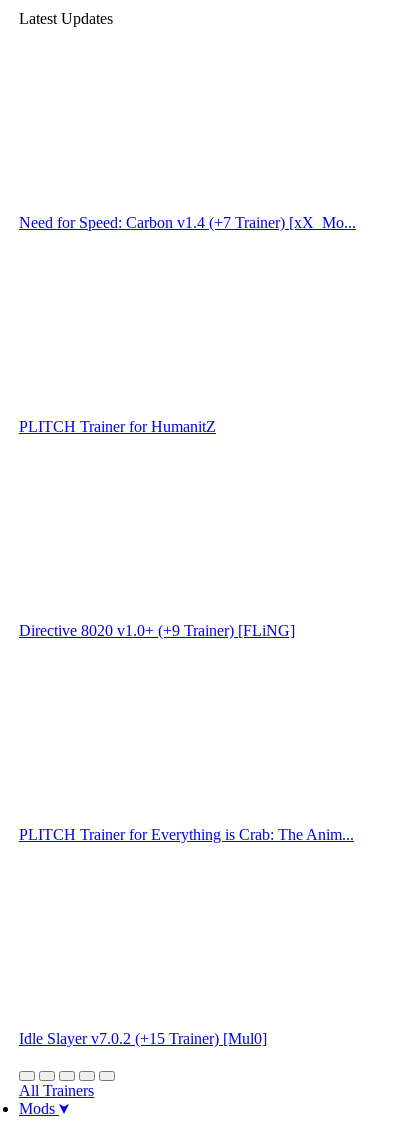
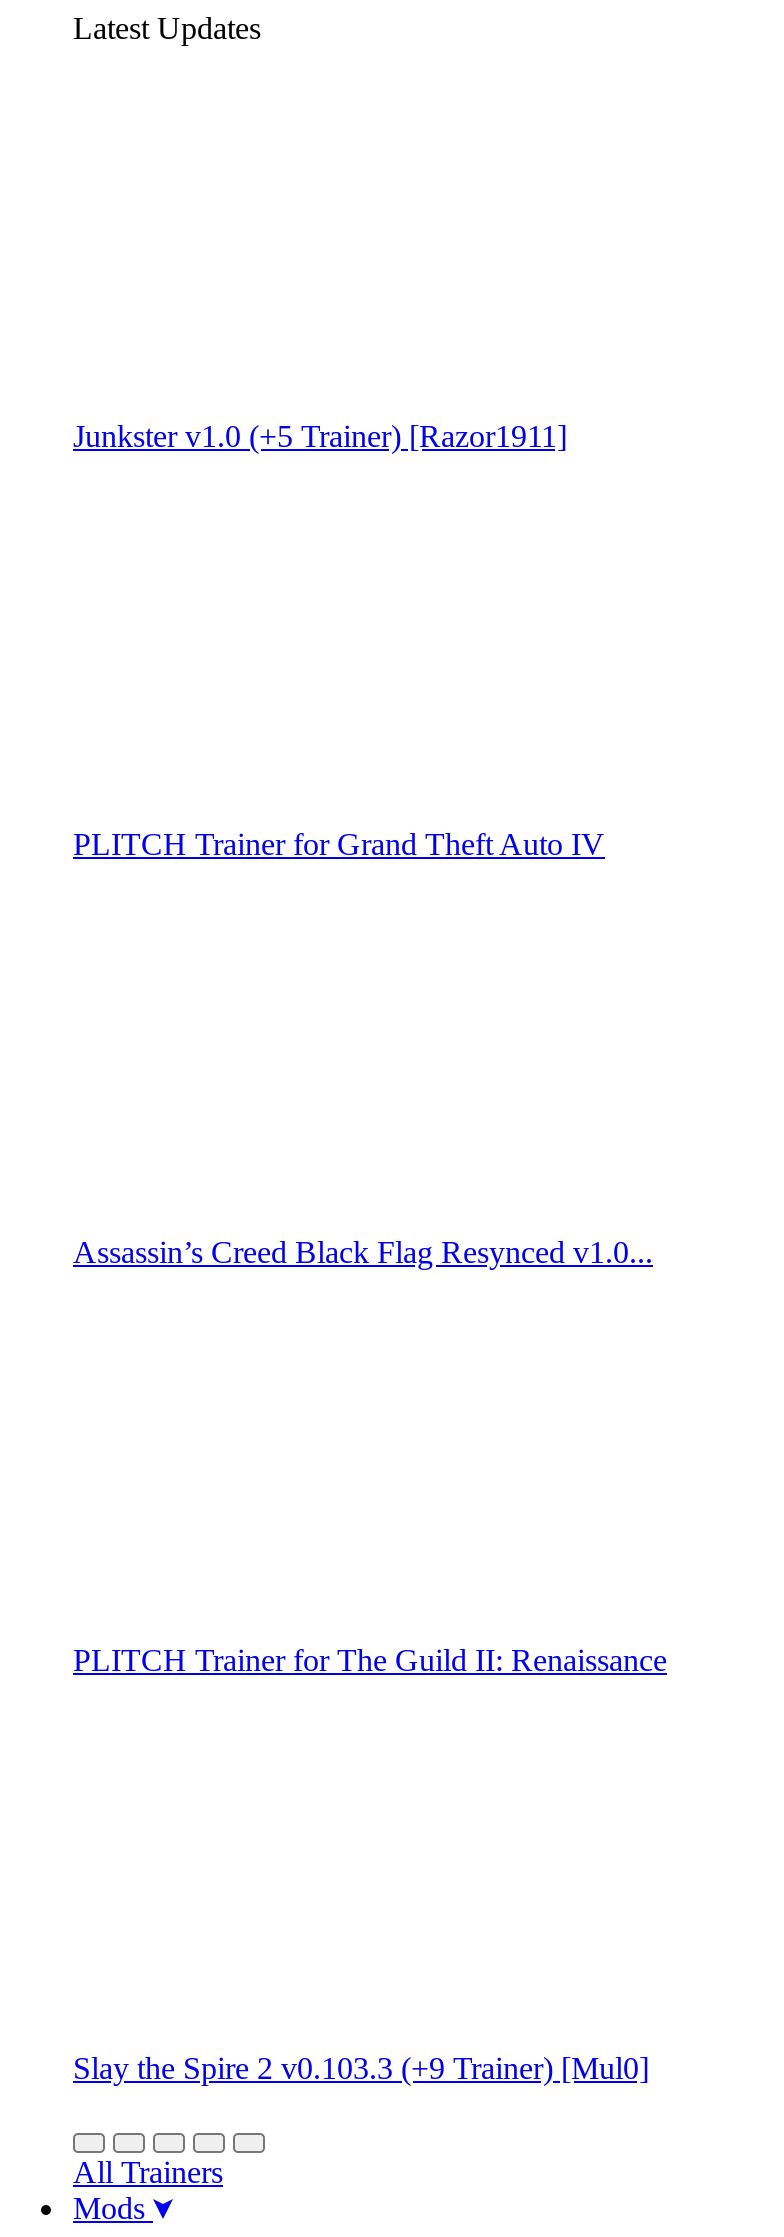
[19,214,356,231] Need for Speed: Carbon v1.4 (+7 Trainer) [xX_Mo... -> [73,419,567,453] Junkster v1.0 (+5 Trainer) [Razor1911]
[19,418,216,435] PLITCH Trainer for HumanitZ -> [73,827,605,861] PLITCH Trainer for Grand Theft Auto IV
[19,622,295,639] Directive 8020 v1.0+ (+9 Trainer) [FLiNG] -> [73,1235,653,1269] Assassin’s Creed Black Flag Resynced v1.0...
[19,826,354,843] PLITCH Trainer for Everything is Crab: The Anim... -> [73,1643,667,1677] PLITCH Trainer for The Guild II: Renaissance
[19,1030,267,1047] Idle Slayer v7.0.2 (+15 Trainer) [Mul0] -> [73,2051,649,2085] Slay the Spire 2 v0.103.3 (+9 Trainer) [Mul0]

